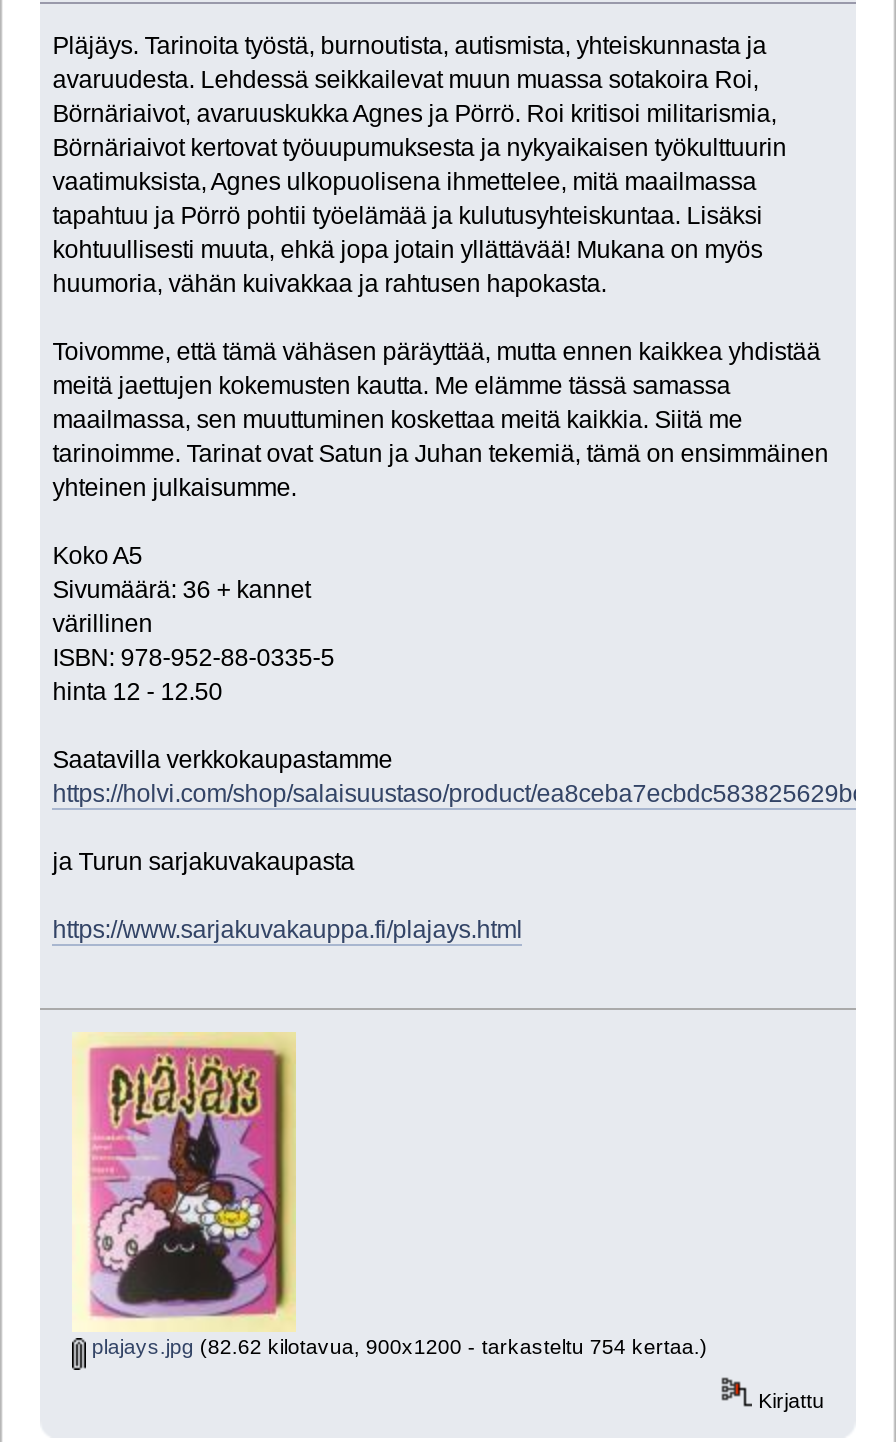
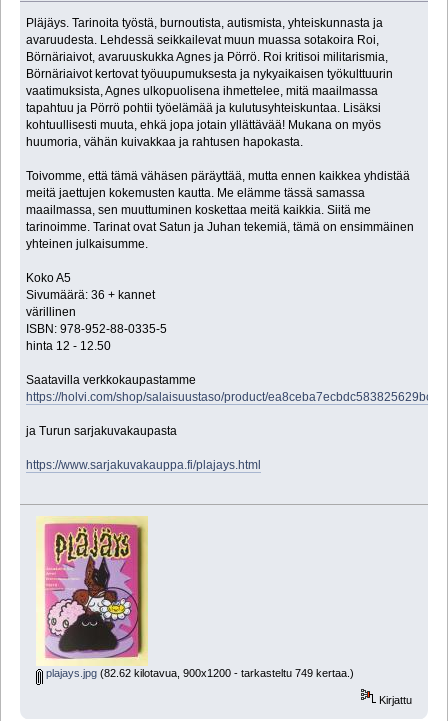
[86,1334,708,1358] plajays.jpg (82.62 kilotavua, 900x1200 - tarkasteltu 754 kertaa.) -> [43,667,354,679] plajays.jpg (82.62 kilotavua, 900x1200 - tarkasteltu 749 kertaa.)

